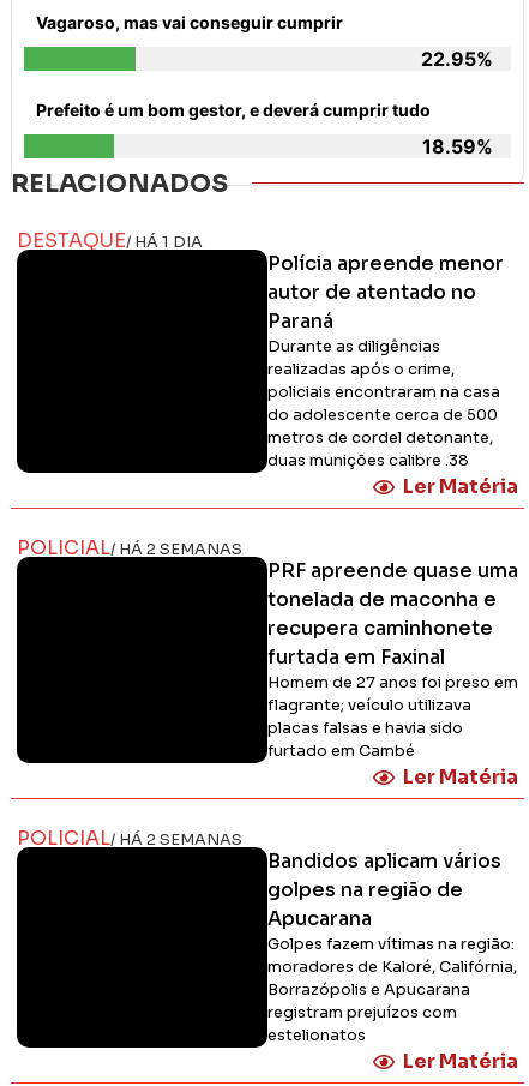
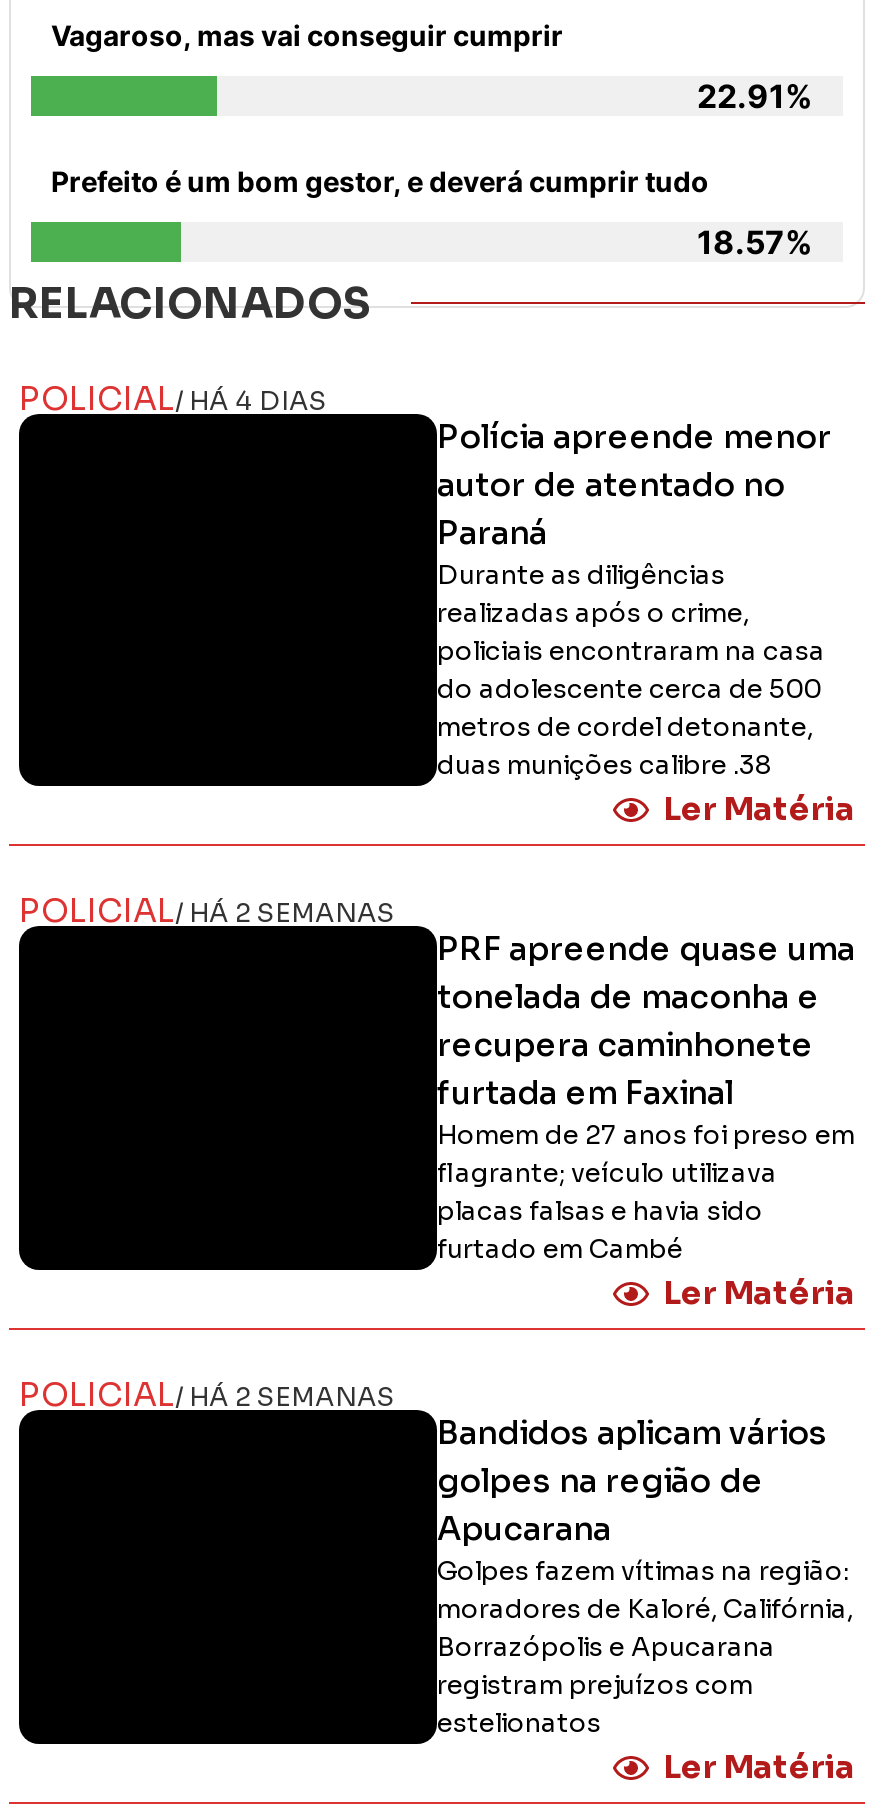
[421,46,493,70] 22.95% -> [697,75,813,115] 22.91%
[422,134,493,158] 18.59% -> [697,221,813,261] 18.57%
[17,228,203,253] DESTAQUE / HÁ 1 DIA -> [19,377,327,419] POLICIAL / HÁ 4 DIAS

